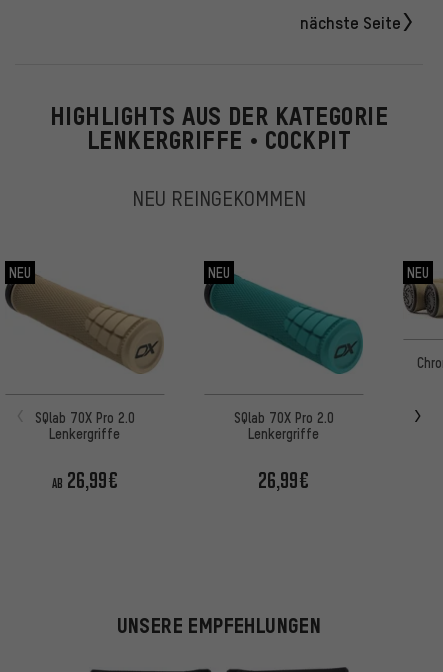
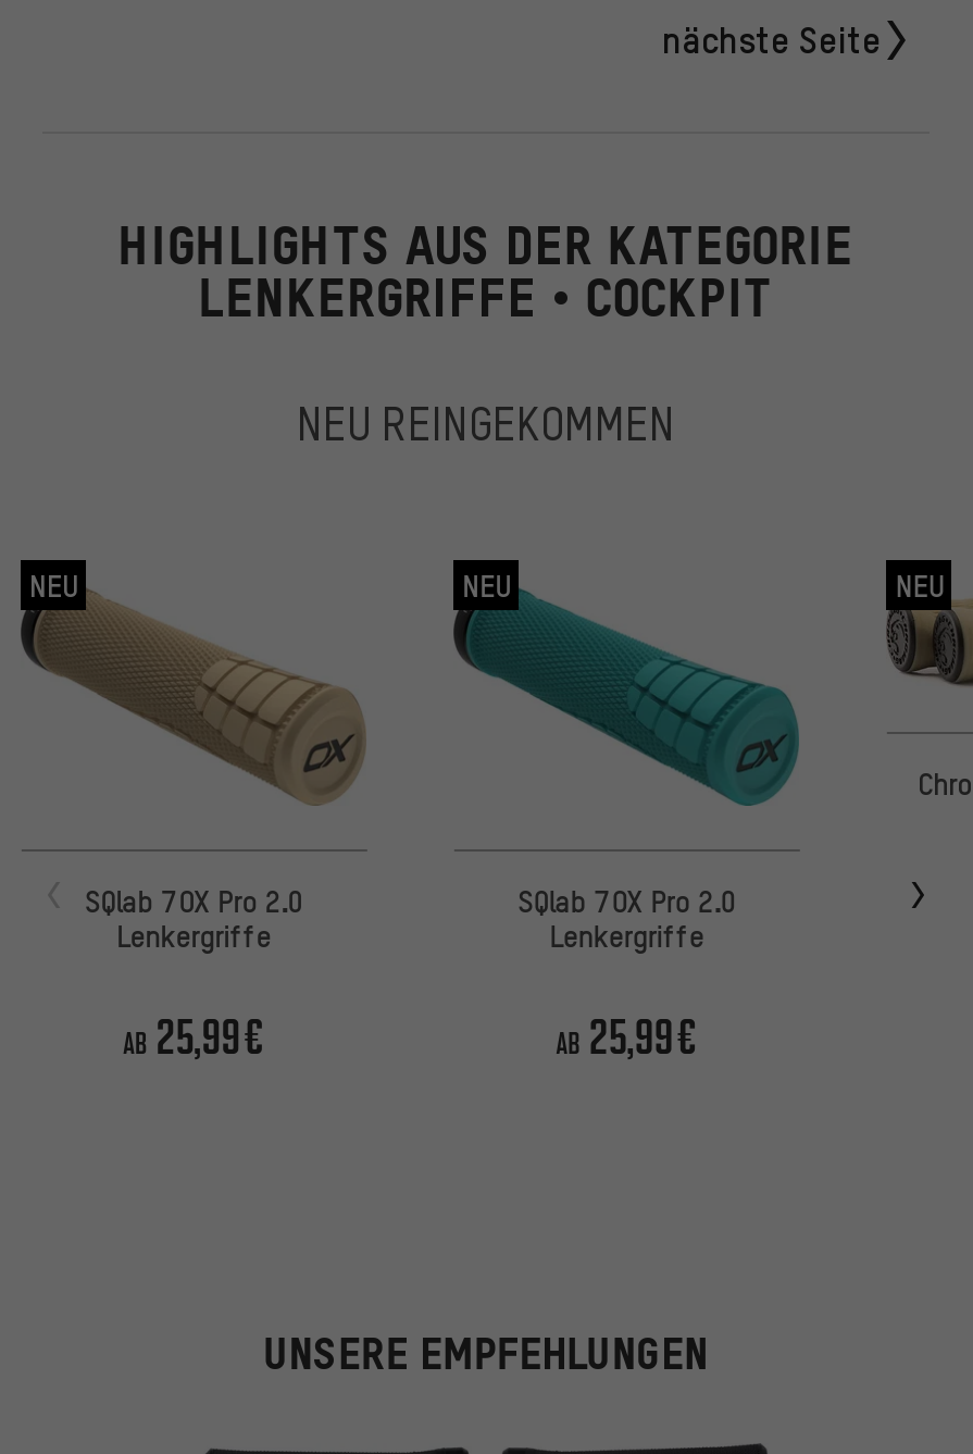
[52,466,118,494] AB 26,99€ -> [123,1007,264,1068] AB 25,99€
[258,466,309,494] 26,99€ -> [556,1007,698,1068] AB 25,99€

